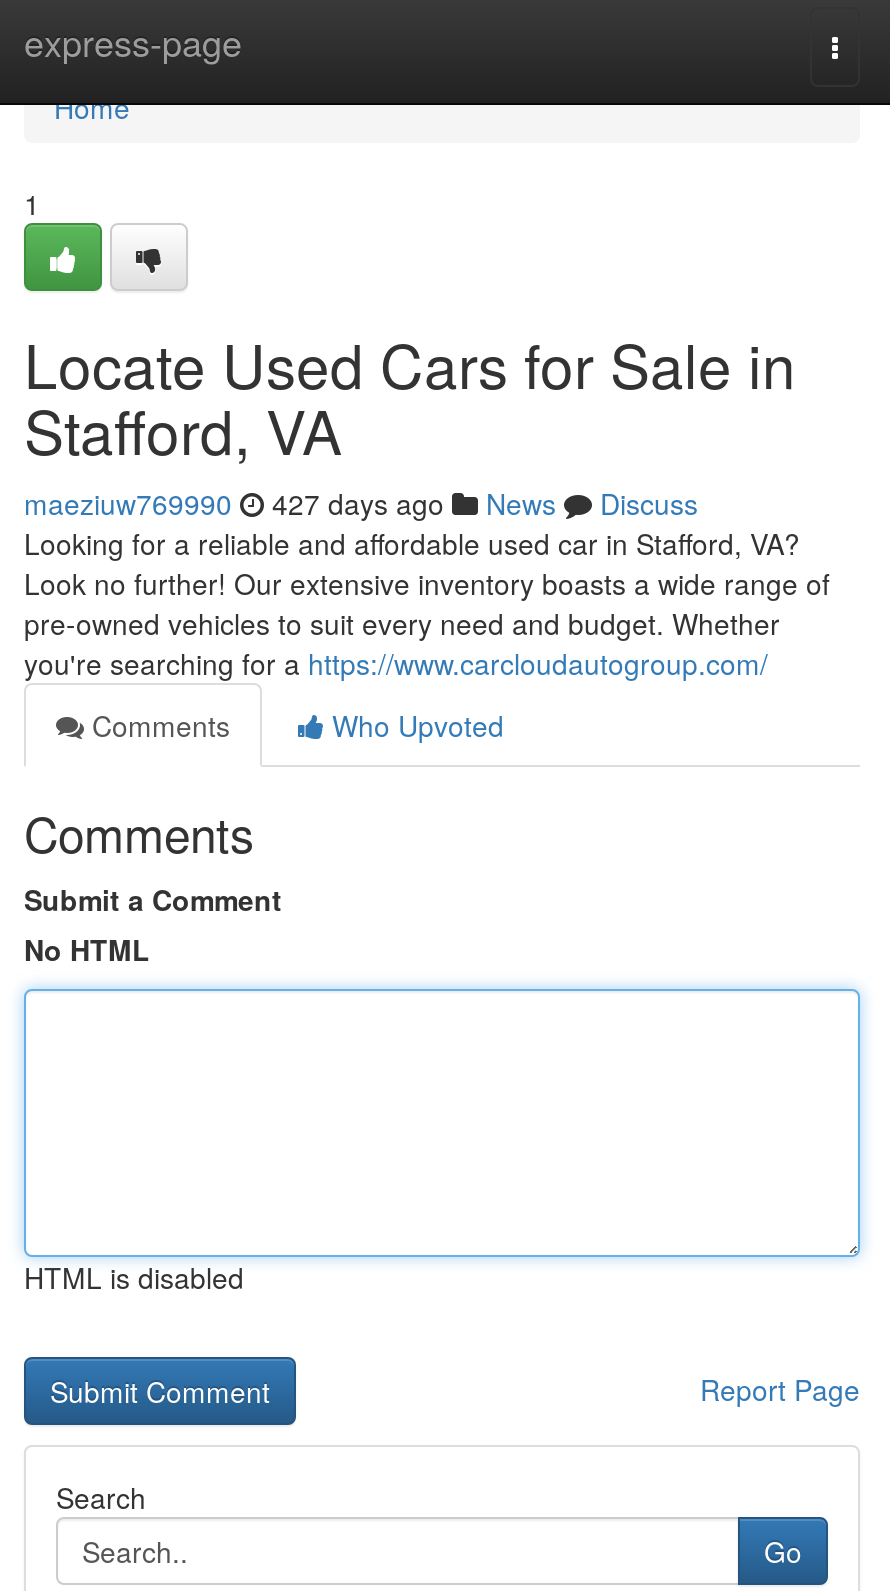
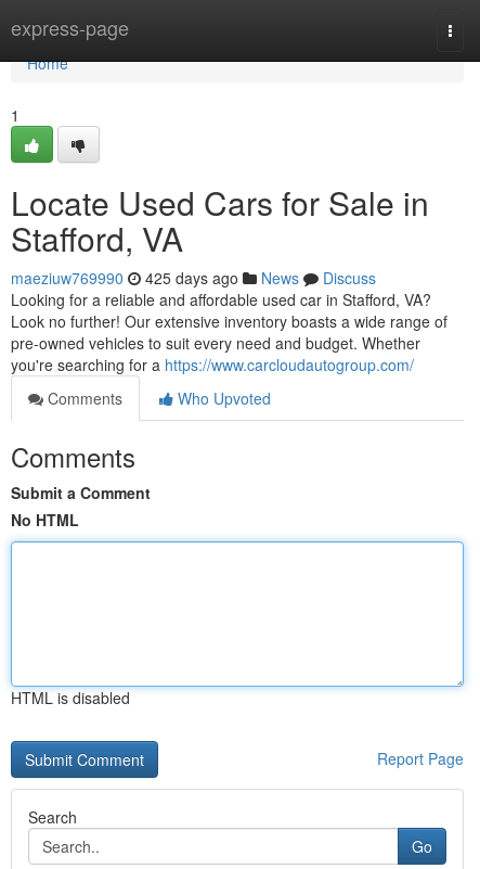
[24,483,698,523] maeziuw769990 427 days ago News Discuss -> [11,267,376,289] maeziuw769990 425 days ago News Discuss

